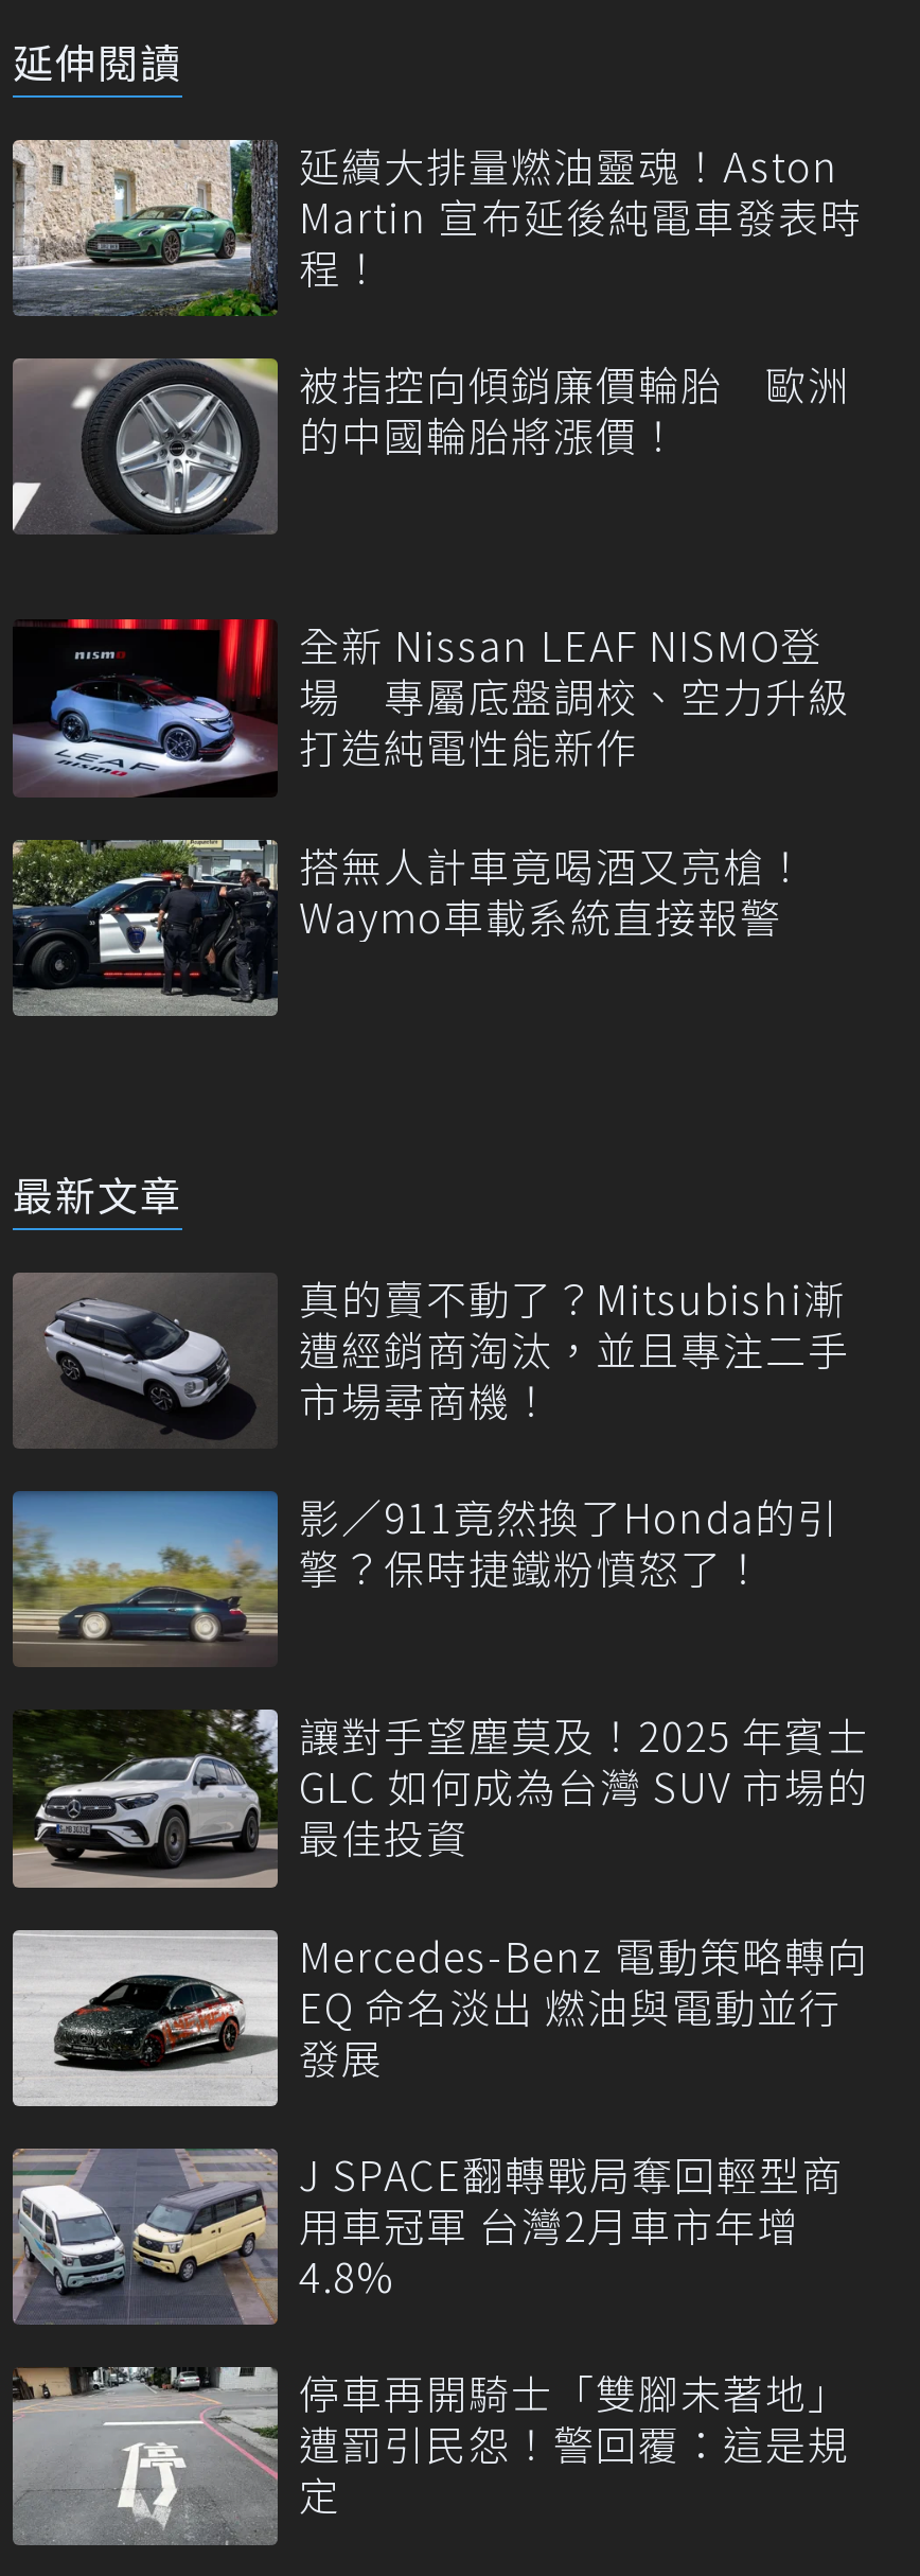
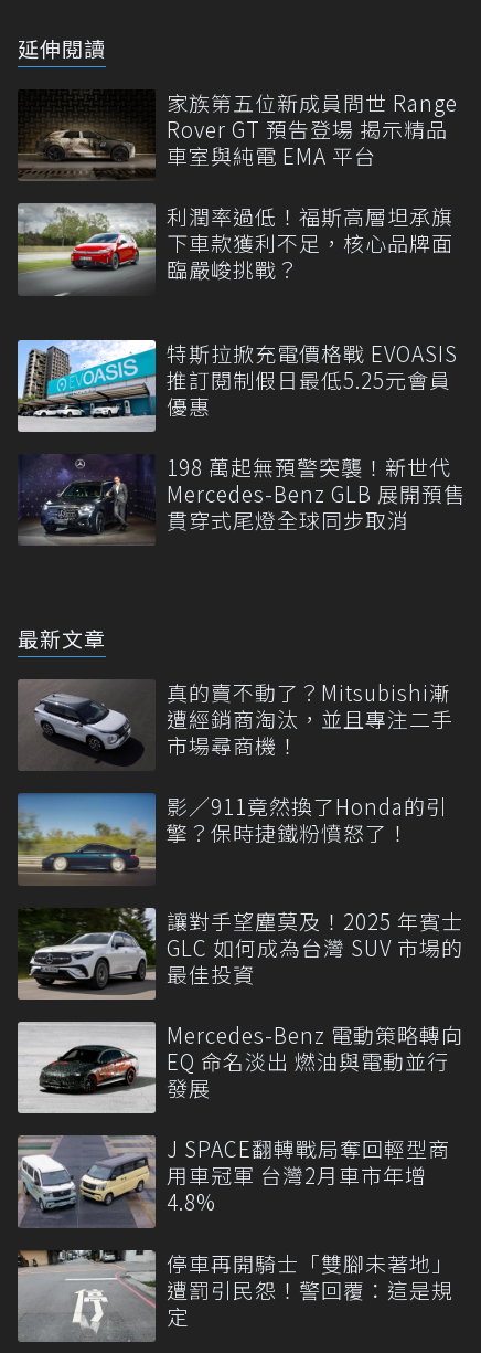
[11,136,863,316] [image] | 延續大排量燃油靈魂！Aston | Martin 宣布延後純電車發表時 | 程！ -> [18,87,458,180] [image] | 家族第五位新成員問世 Range | Rover GT 預告登場 揭示精品 | 車室與純電 EMA 平台
[11,354,850,537] [image] | 被指控向傾銷廉價輪胎 歐洲 | 的中國輪胎將漲價！ -> [18,201,453,297] [image] | 利潤率過低！福斯高層坦承旗 | 下車款獲利不足，核心品牌面 | 臨嚴峻挑戰？
[13,616,850,798] [image] | 全新 Nissan LEAF NISMO登 | 場 專屬底盤調校、空力升級 | 打造純電性能新作 -> [17,337,458,433] [image] | 特斯拉掀充電價格戰 EVOASIS | 推訂閱制假日最低5.25元會員 | 優惠
[11,835,808,1016] [image] | 搭無人計車竟喝酒又亮槍！ | Waymo車載系統直接報警 -> [18,452,466,545] [image] | 198 萬起無預警突襲！新世代 | Mercedes-Benz GLB 展開預售 | 貫穿式尾燈全球同步取消

